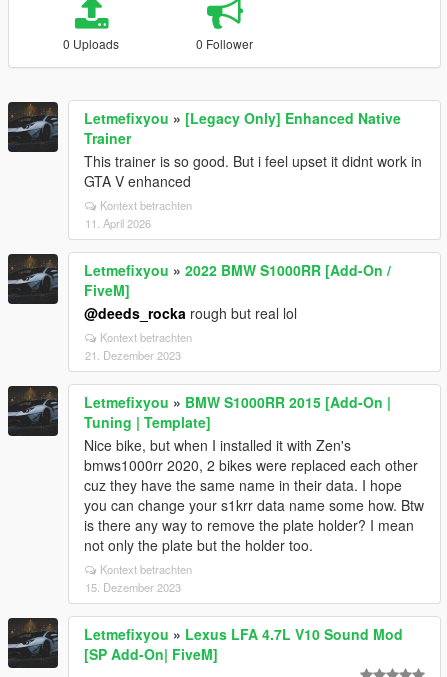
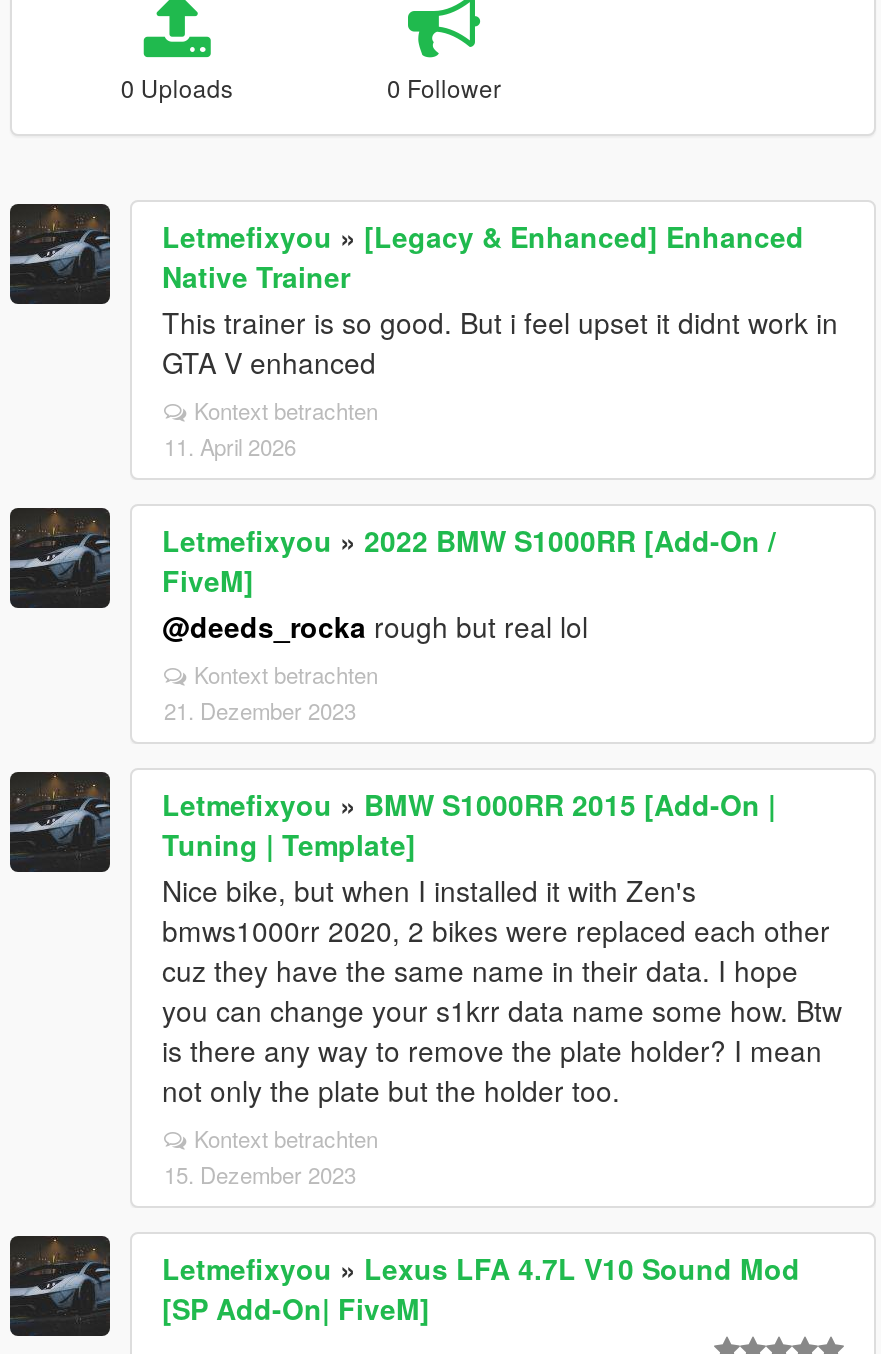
[84,108,401,148] Letmefixyou» [Legacy Only] Enhanced Native | Trainer -> [162,216,804,296] Letmefixyou» [Legacy & Enhanced] Enhanced | Native Trainer

